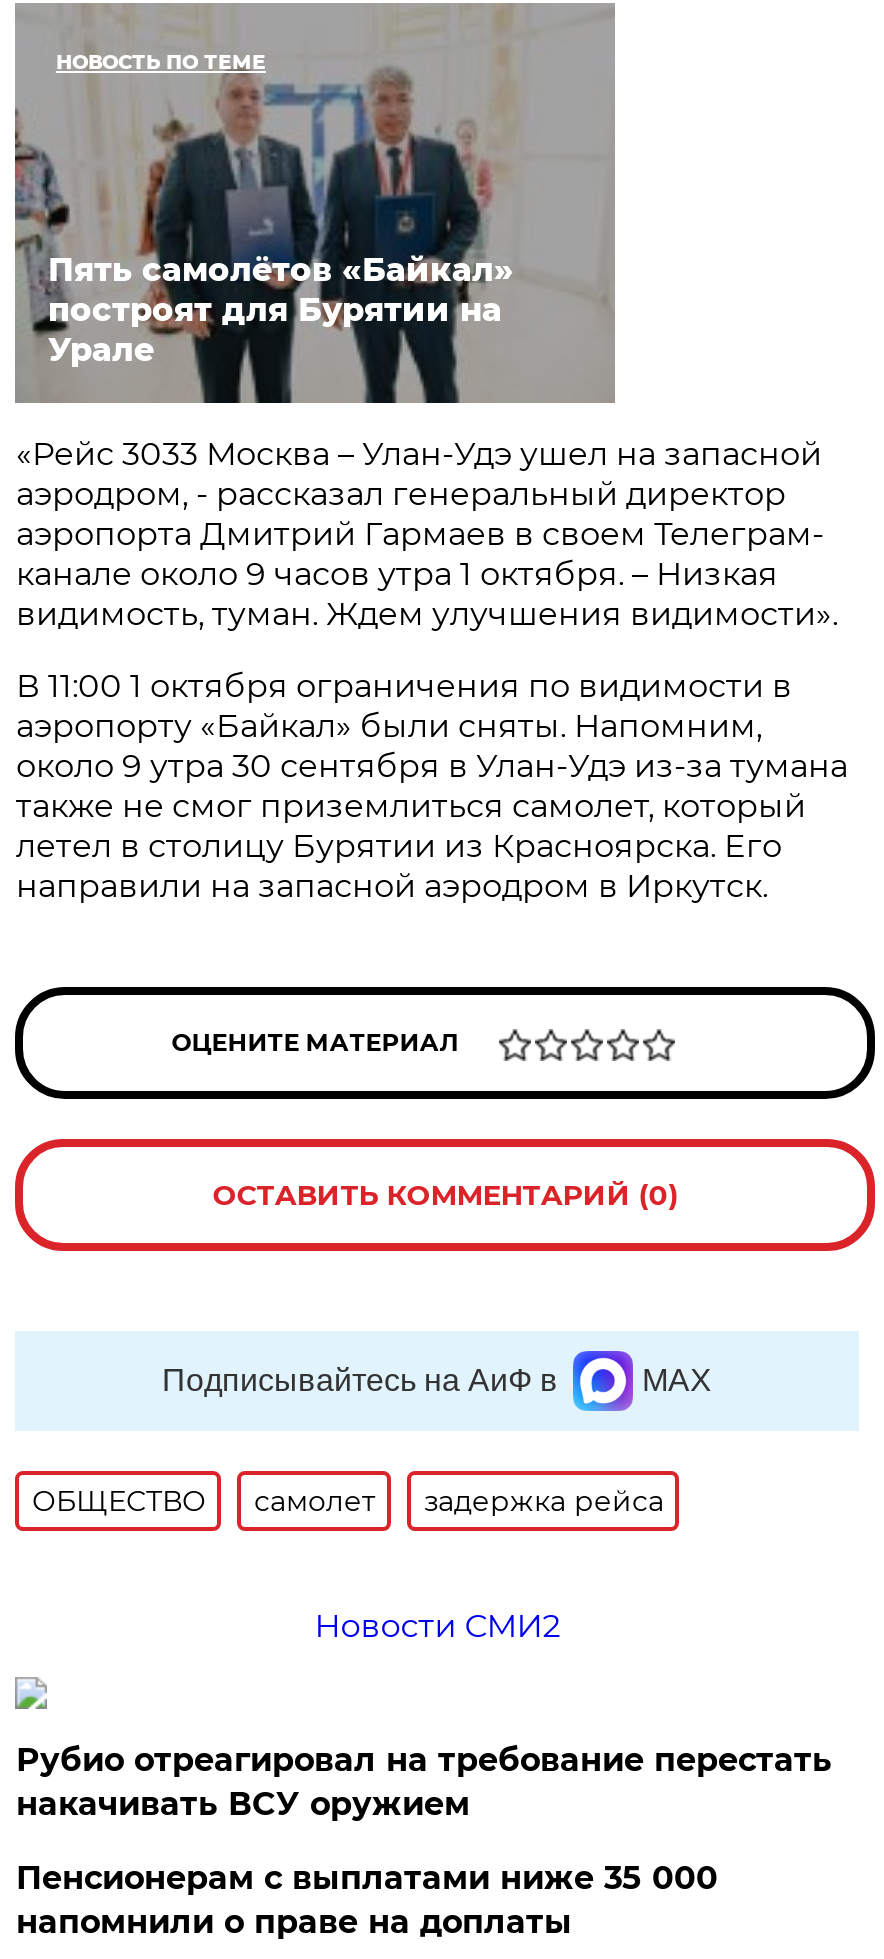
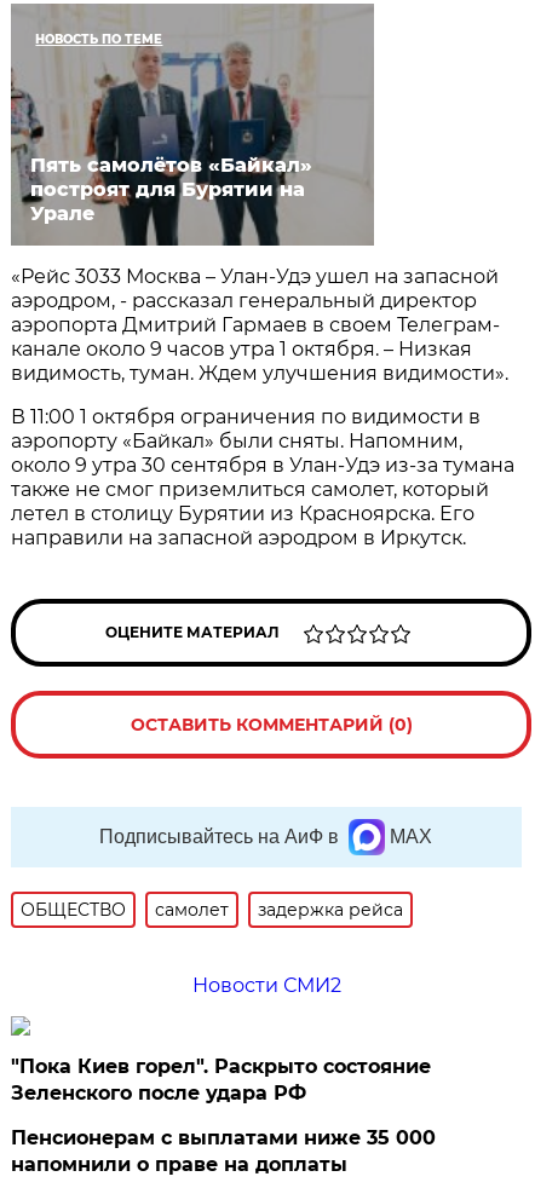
[16,1742,832,1824] Рубио отреагировал на требование перестать | накачивать ВСУ оружием -> [11,1055,431,1105] "Пока Киев горел". Раскрыто состояние | Зеленского после удара РФ

